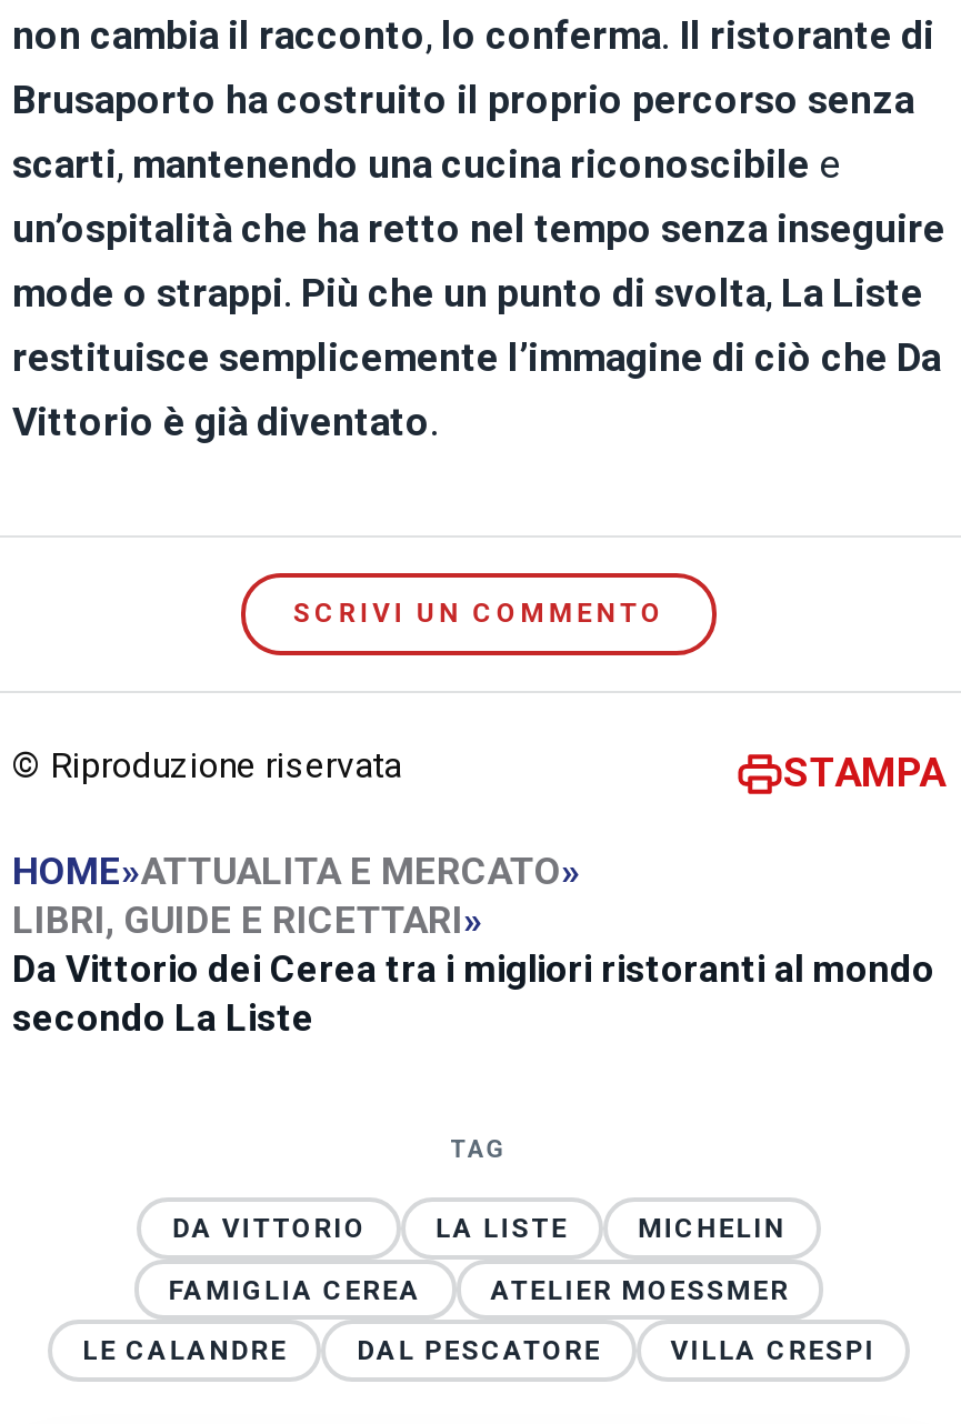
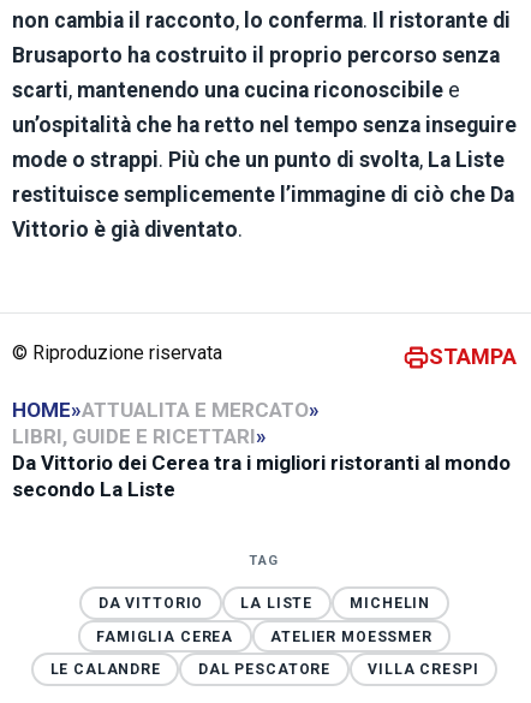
[293,598,665,630] SCRIVI UN COMMENTO -> none

